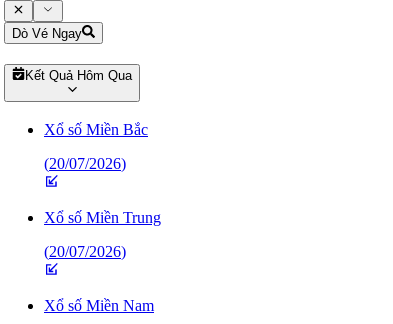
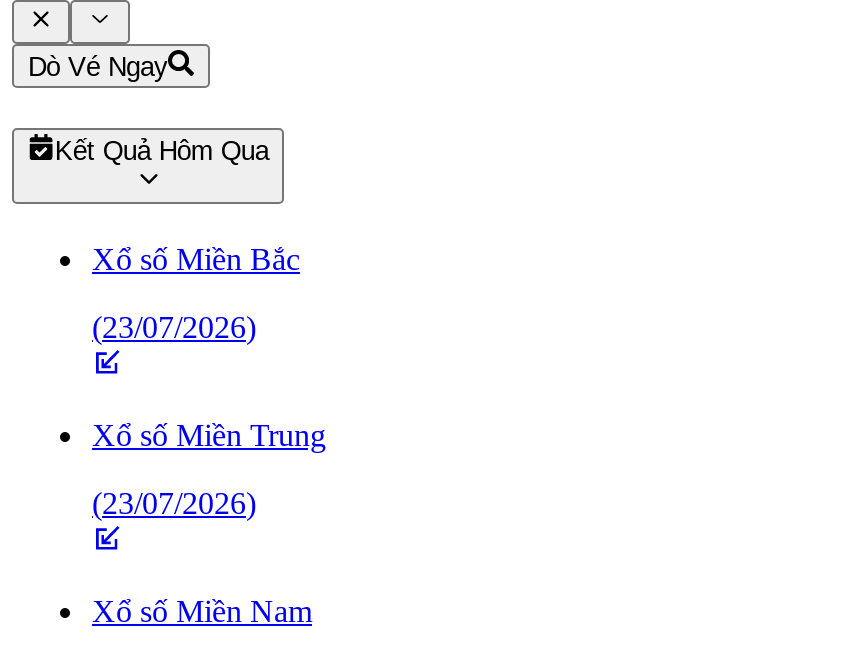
[44,155,126,172] (20/07/2026) -> [92,310,256,344] (23/07/2026)
[44,243,126,260] (20/07/2026) -> [92,486,256,520] (23/07/2026)

